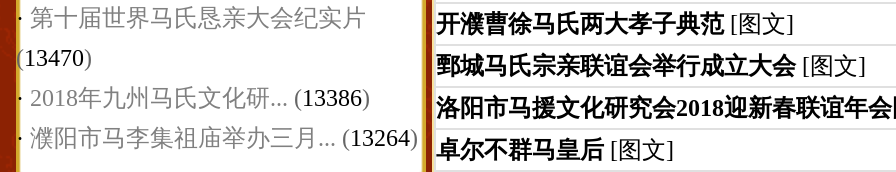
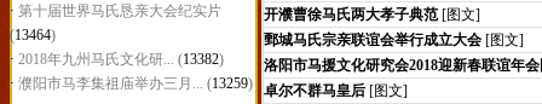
[16,44,92,72] (13470) -> [10,27,56,44] (13464)
[16,84,370,112] · 2018年九州马氏文化研... (13386) -> [10,51,224,68] · 2018年九州马氏文化研... (13382)
[16,124,418,152] ·濮阳市马李集祖庙举办三月... (13264) -> [10,75,253,92] ·濮阳市马李集祖庙举办三月... (13259)

